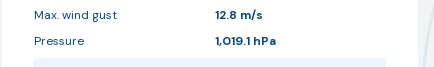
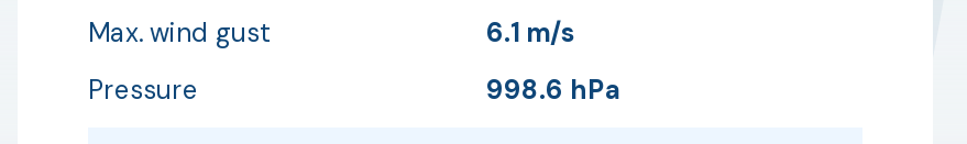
[215,7,263,23] 12.8 m/s -> [486,15,576,51] 6.1 m/s
[215,33,276,49] 1,019.1 hPa -> [486,73,620,108] 998.6 hPa

